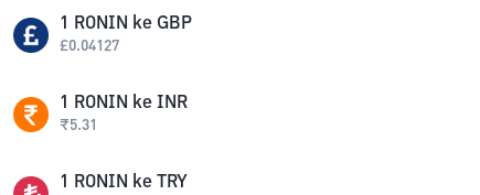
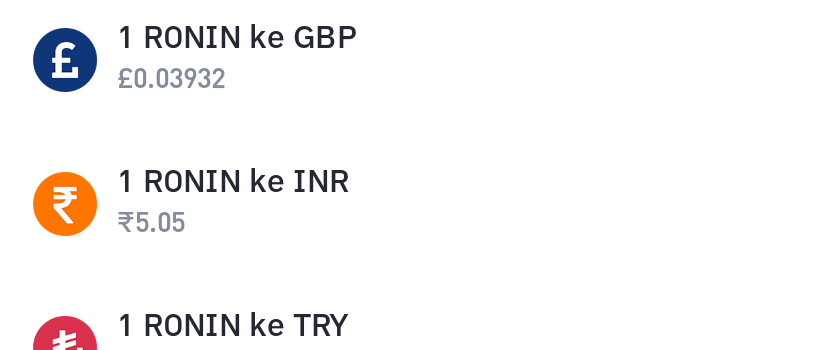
[60,39,119,54] £0.04127 -> [117,66,225,94] £0.03932
[60,118,97,133] ₹5.31 -> [117,210,185,238] ₹5.05

